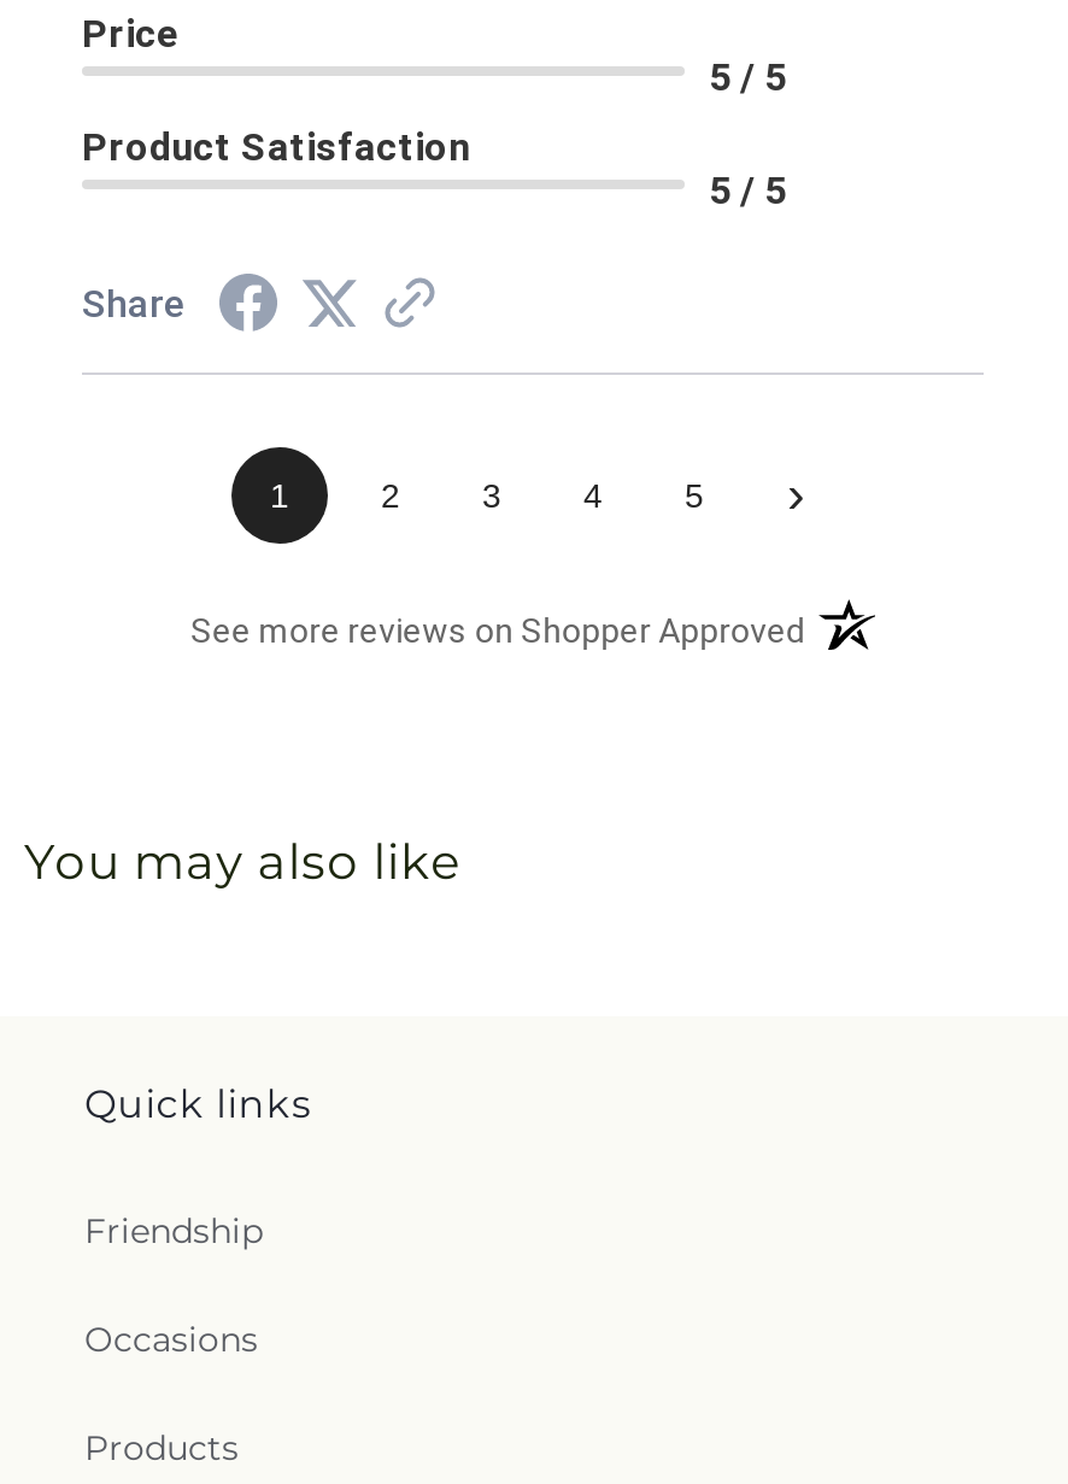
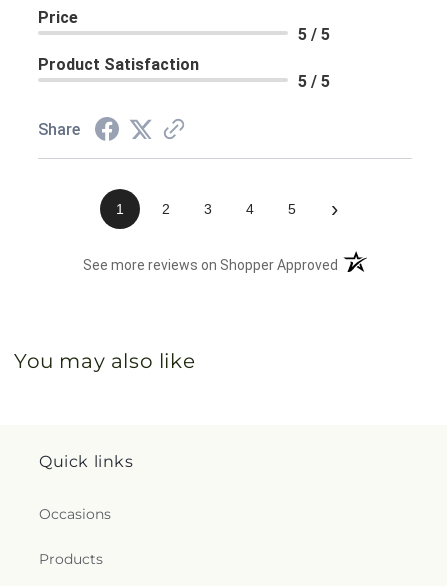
[84,1210,263,1254] Friendship -> none

